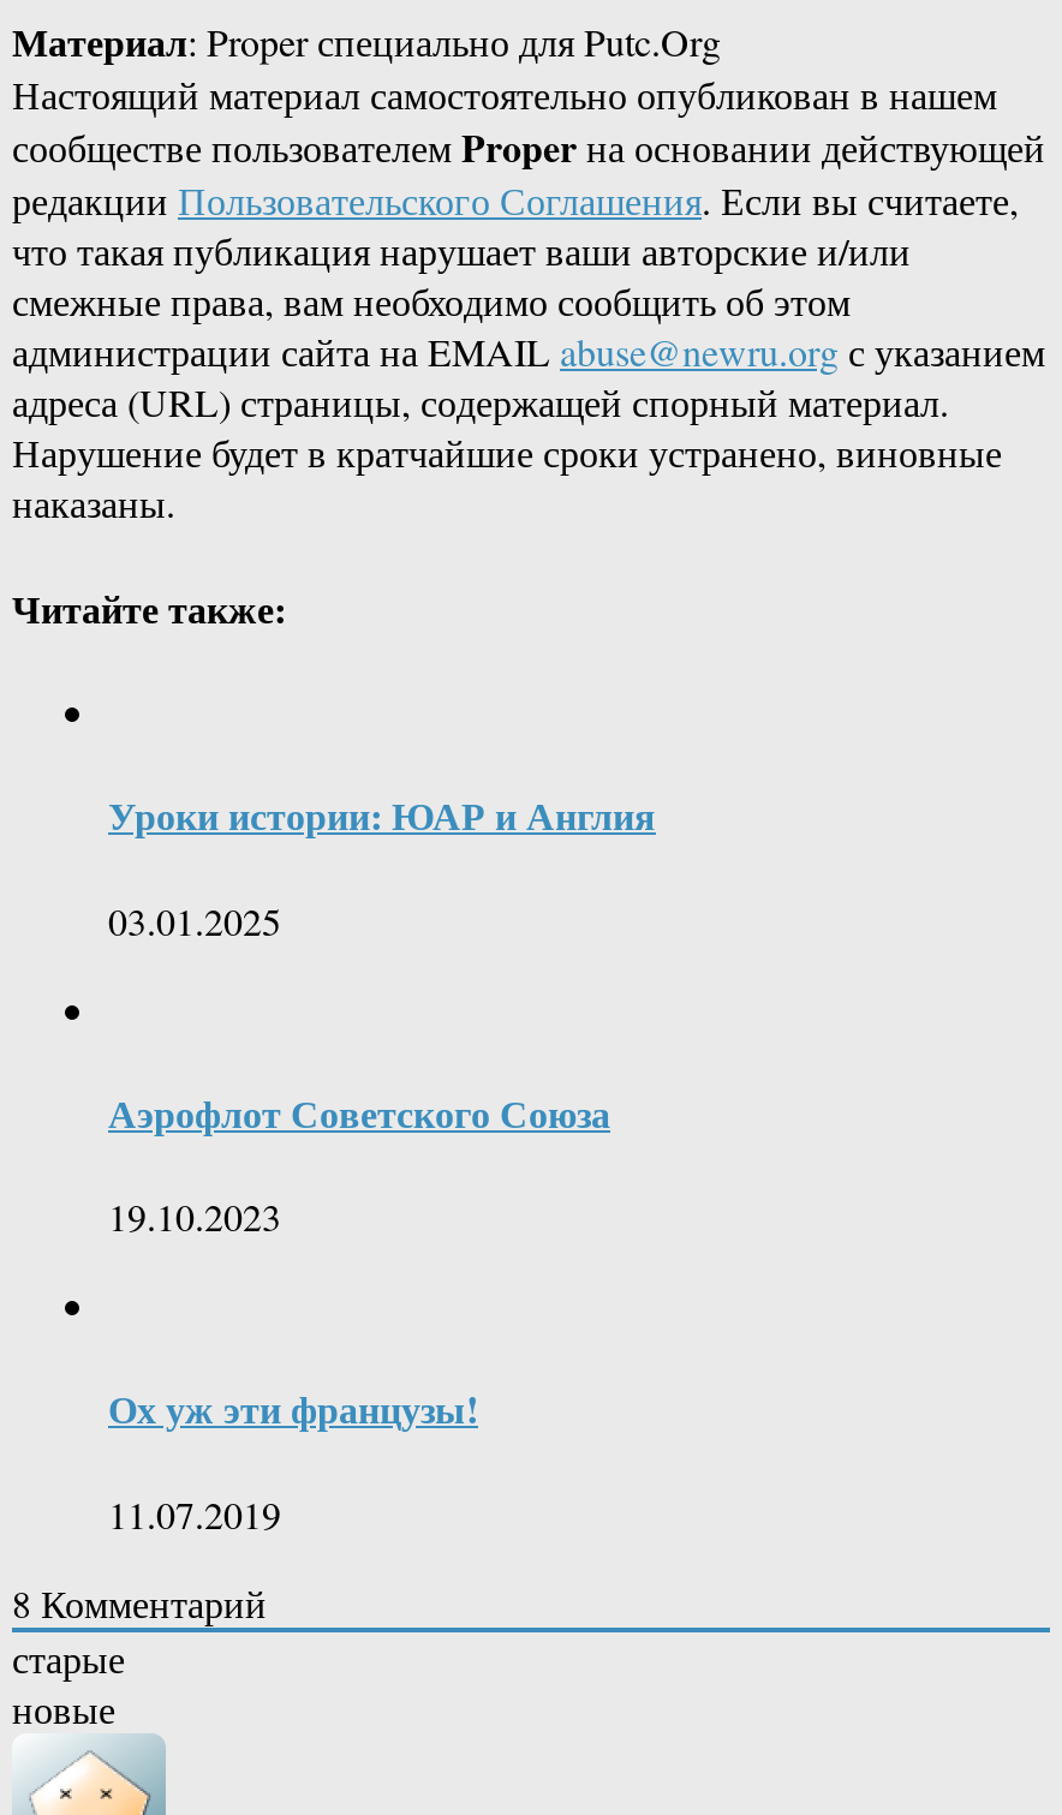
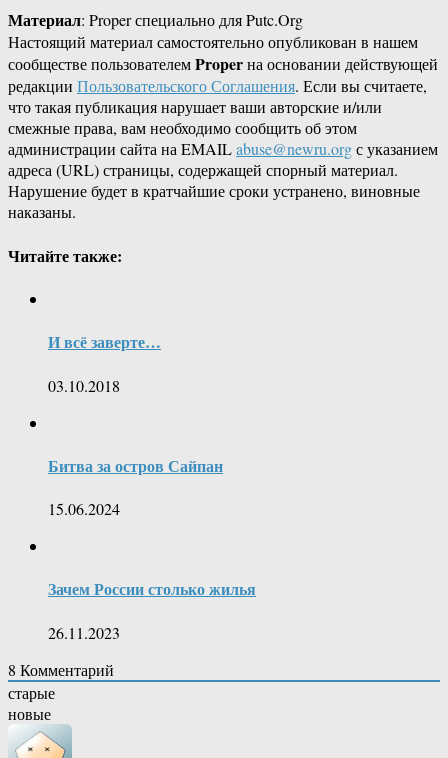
[108,787,656,843] Уроки истории: ЮАР и Англия -> [48,330,161,353] И всё заверте…
[108,894,281,944] 03.01.2025 -> [48,374,120,395] 03.10.2018
[108,1084,610,1139] Аэрофлот Советского Союза -> [48,454,223,477] Битва за остров Сайпан
[108,1190,281,1241] 19.10.2023 -> [48,498,120,519] 15.06.2024
[108,1381,478,1436] Ох уж эти французы! -> [48,577,256,600] Зачем России столько жилья
[108,1487,281,1538] 11.07.2019 -> [48,622,120,643] 26.11.2023

